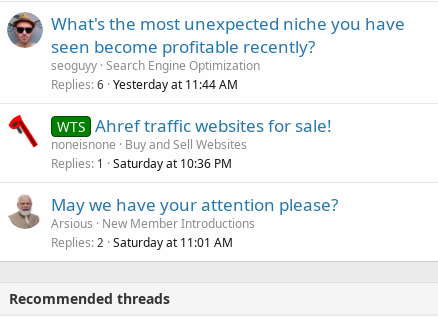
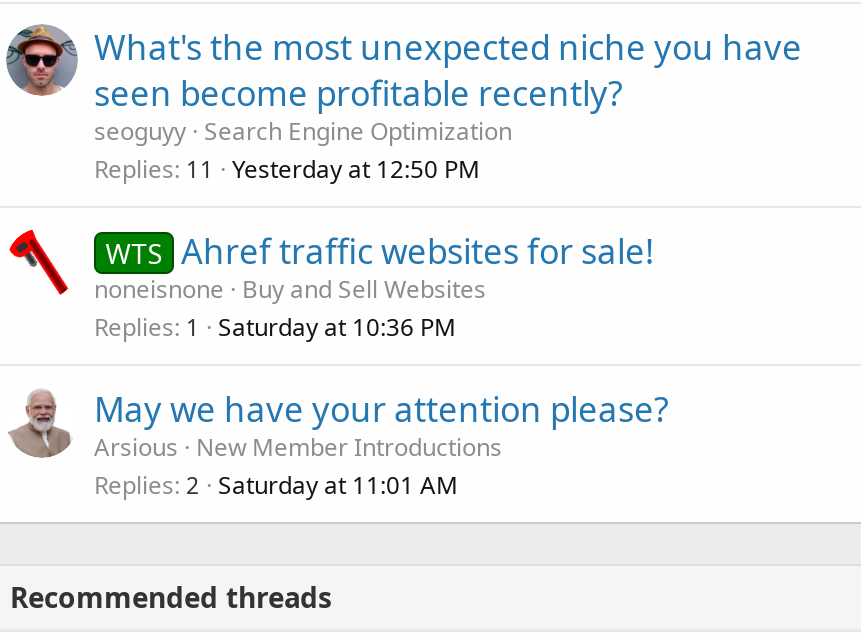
[51,75,238,92] Replies 6 Yesterday at 11:44 AM -> [94,151,480,185] Replies 11 Yesterday at 12:50 PM

